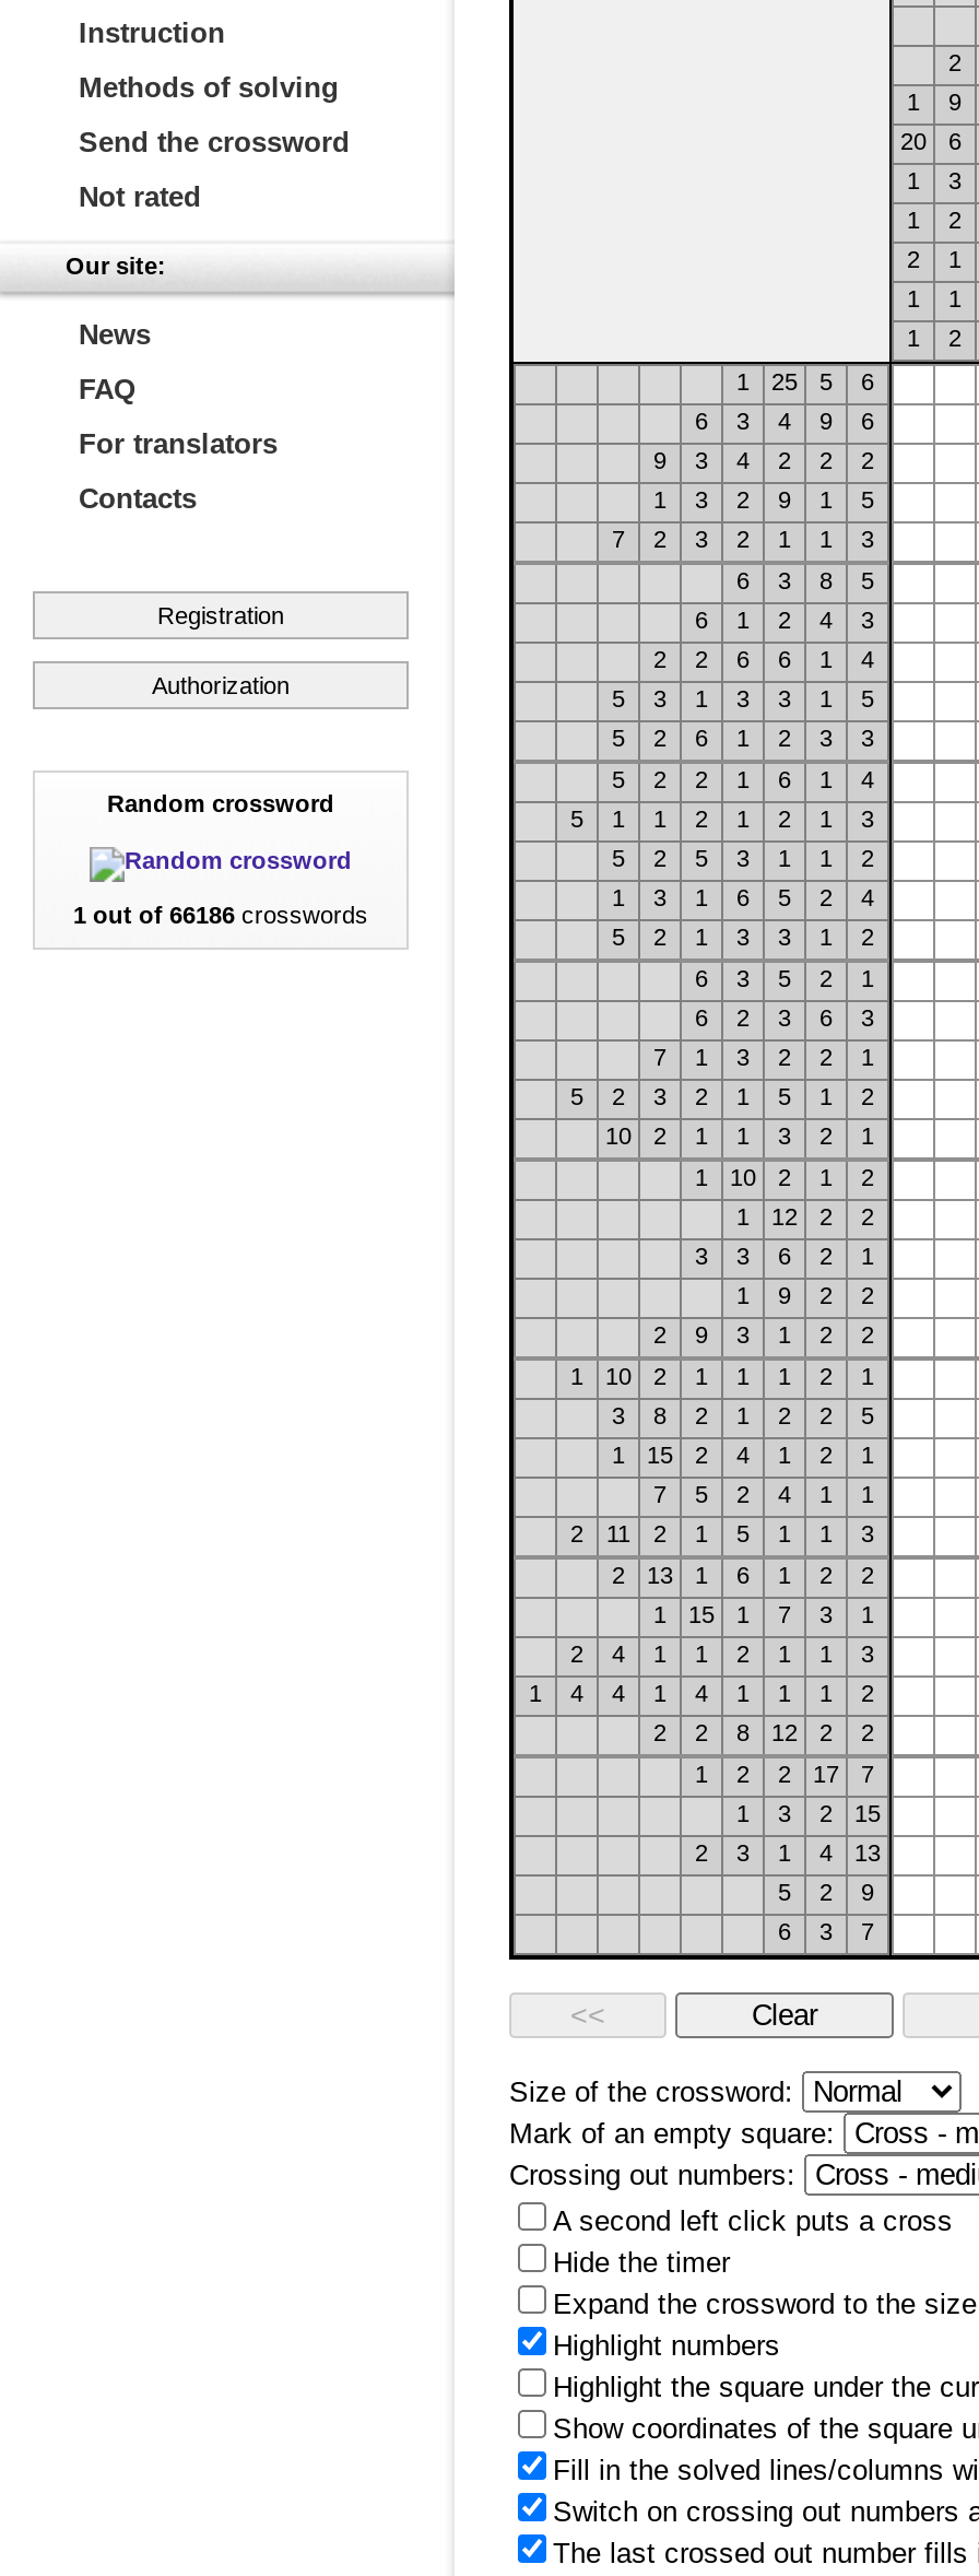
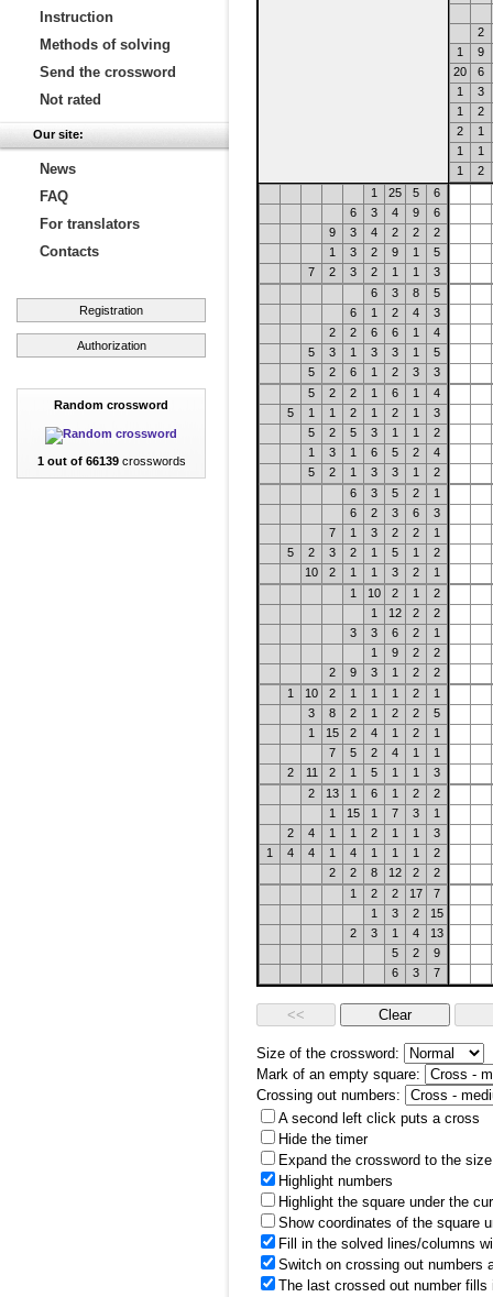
[73,902,368,928] 1 out of 66186 crosswords -> [37,454,185,468] 1 out of 66139 crosswords

